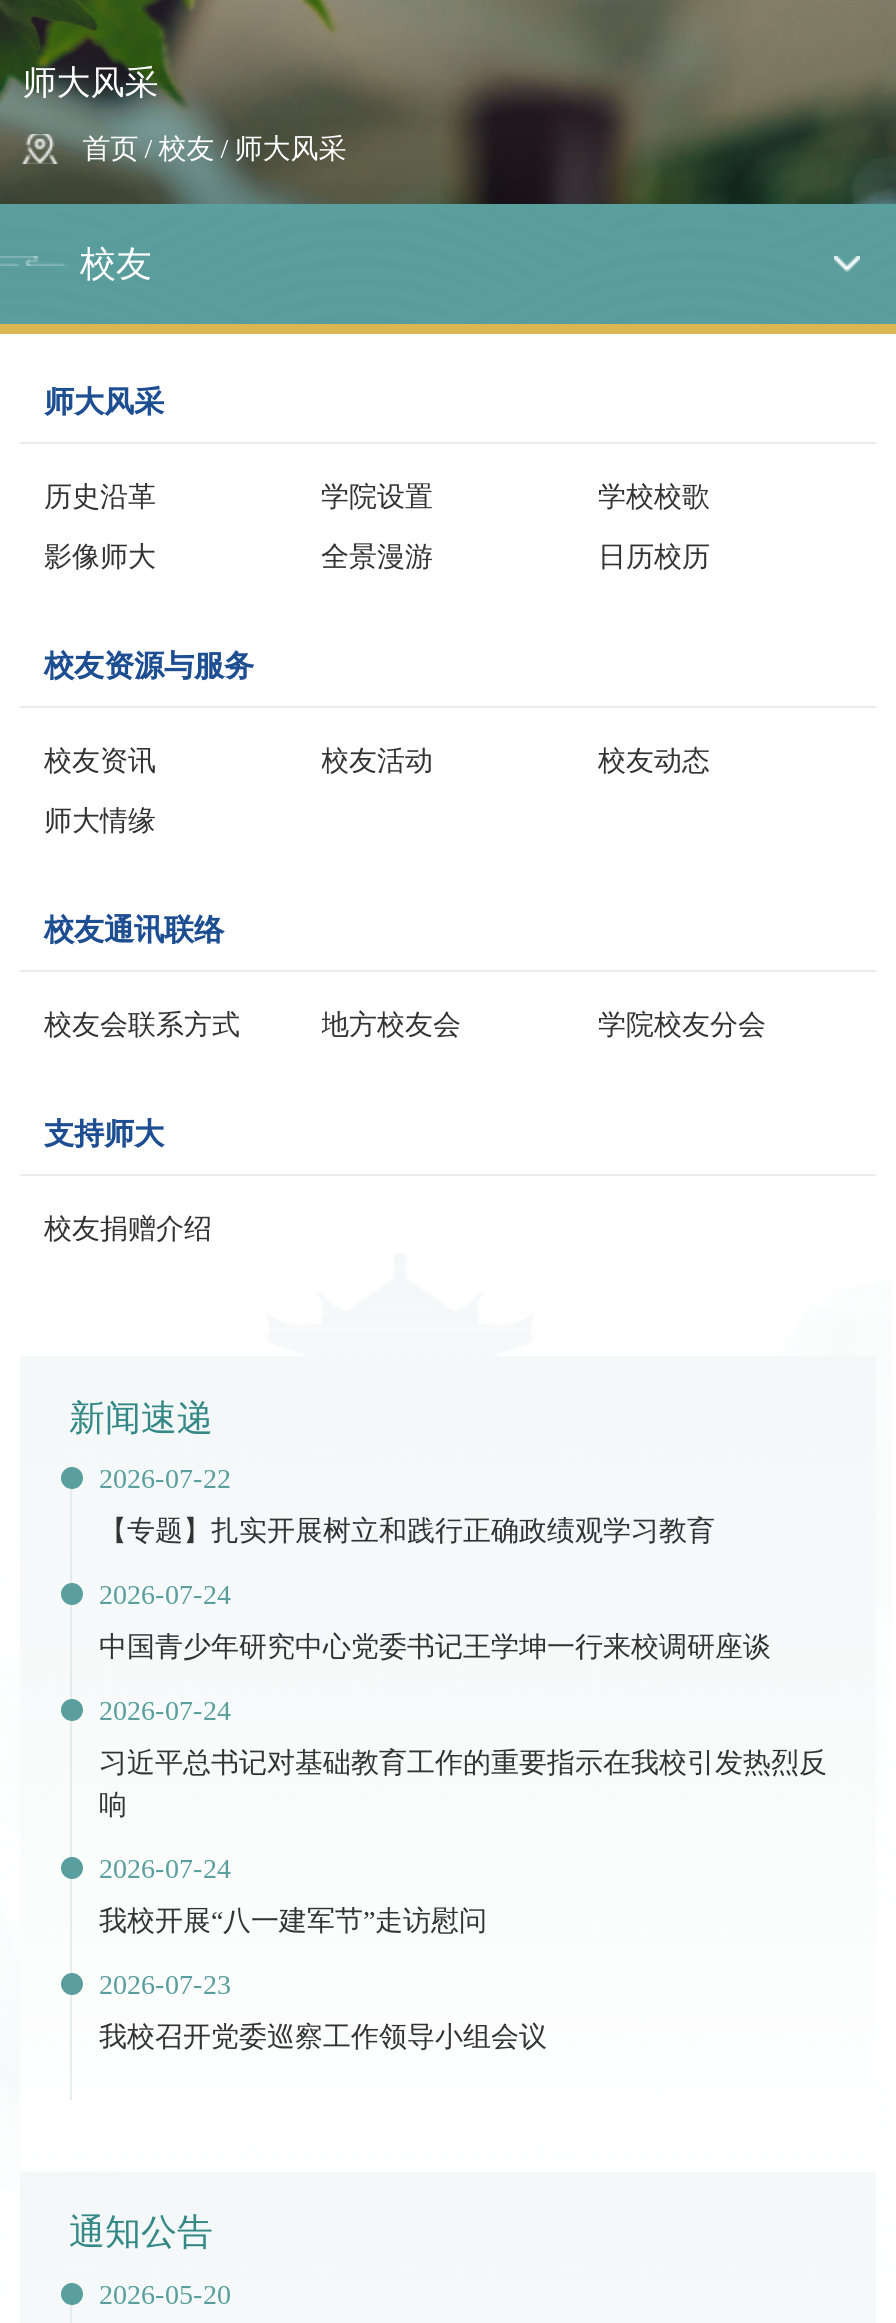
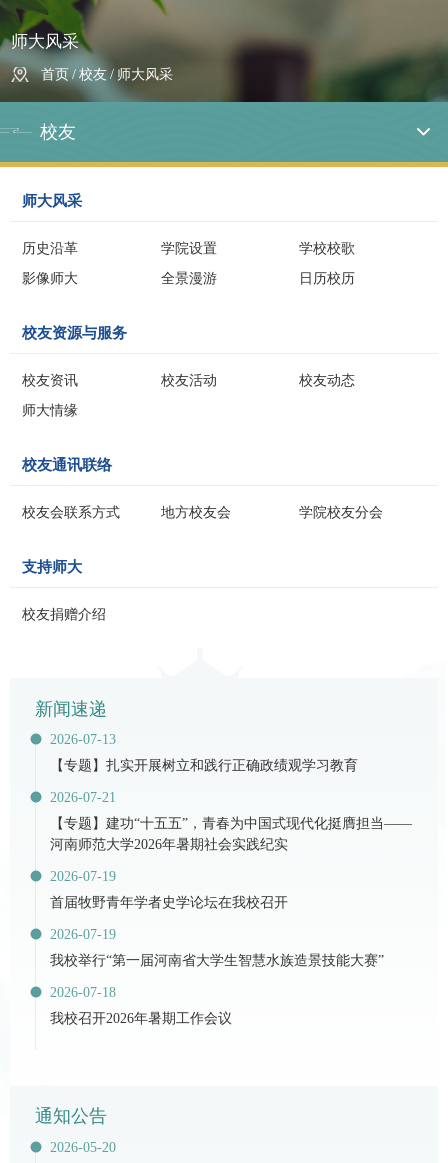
[99,1465,231,1495] 2026-07-22 -> [49,732,115,747] 2026-07-13
[99,1581,231,1611] 2026-07-24 -> [49,790,115,805] 2026-07-21
[99,1633,771,1663] 中国青少年研究中心党委书记王学坤一行来校调研座谈 -> [49,816,411,852] 【专题】建功“十五五”，青春为中国式现代化挺膺担当—— | 河南师范大学2026年暑期社会实践纪实
[99,1697,231,1727] 2026-07-24 -> [49,869,115,884] 2026-07-19
[99,1749,827,1821] 习近平总书记对基础教育工作的重要指示在我校引发热烈反 | 响 -> [49,895,287,910] 首届牧野青年学者史学论坛在我校召开
[99,1855,231,1885] 2026-07-24 -> [49,927,115,942] 2026-07-19
[99,1907,487,1937] 我校开展“八一建军节”走访慰问 -> [49,953,383,968] 我校举行“第一届河南省大学生智慧水族造景技能大赛”
[99,1971,231,2001] 2026-07-23 -> [49,985,115,1000] 2026-07-18
[99,2023,547,2053] 我校召开党委巡察工作领导小组会议 -> [49,1011,231,1026] 我校召开2026年暑期工作会议

